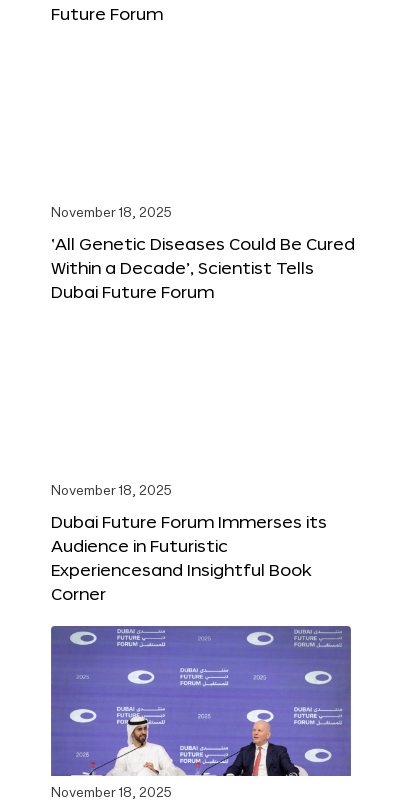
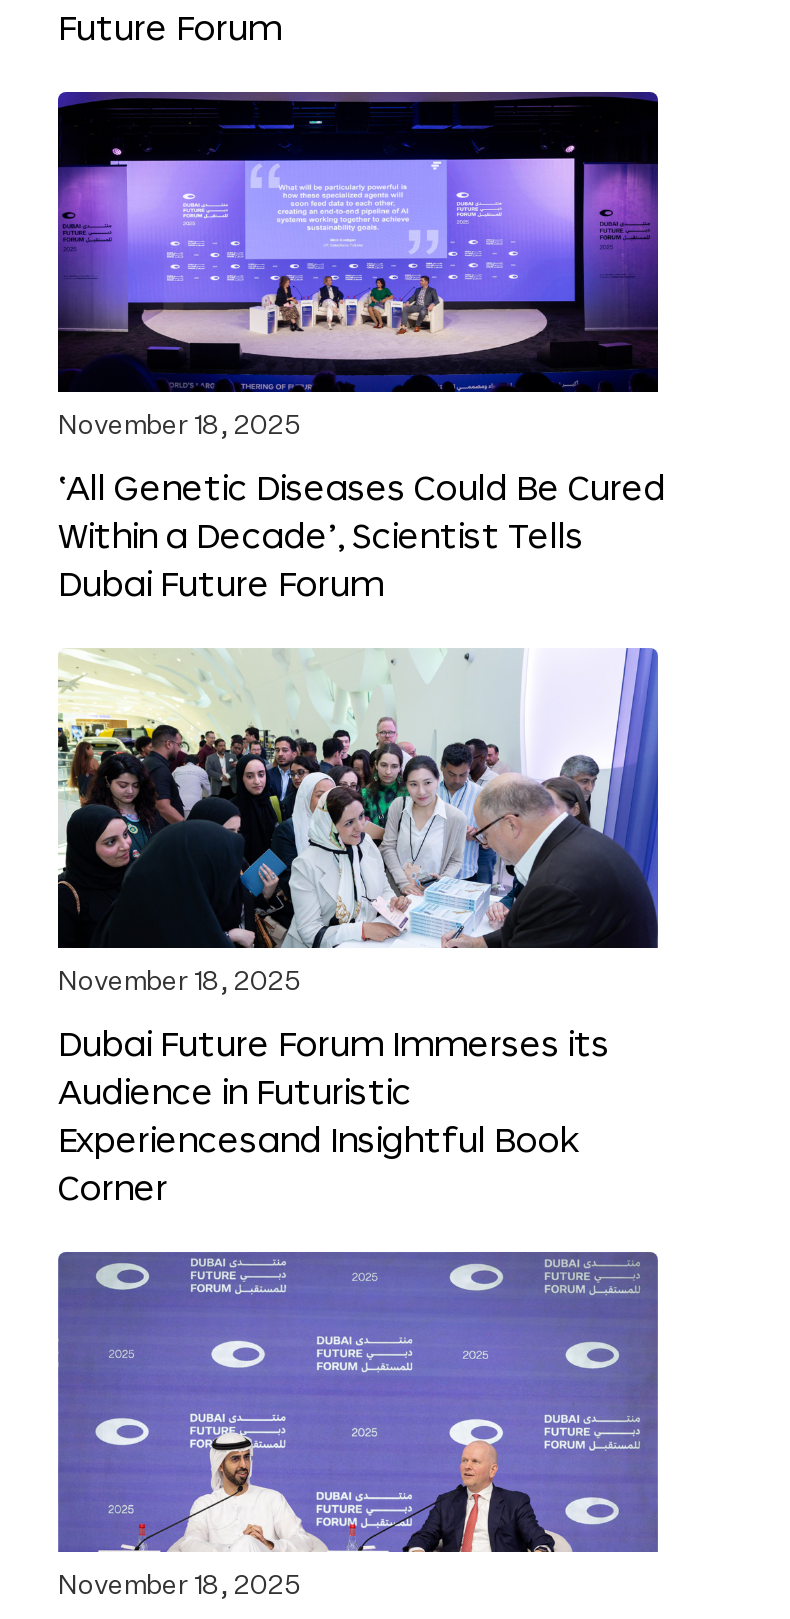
none -> [56,90,660,394] [image]
none -> [56,646,660,950] [image]

